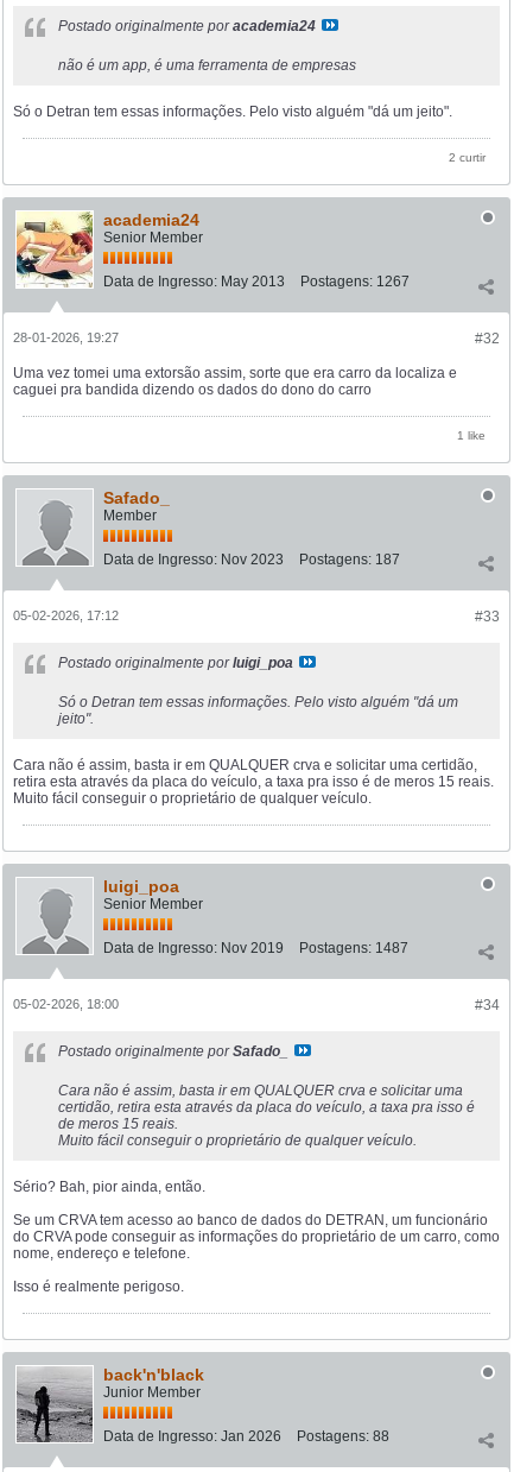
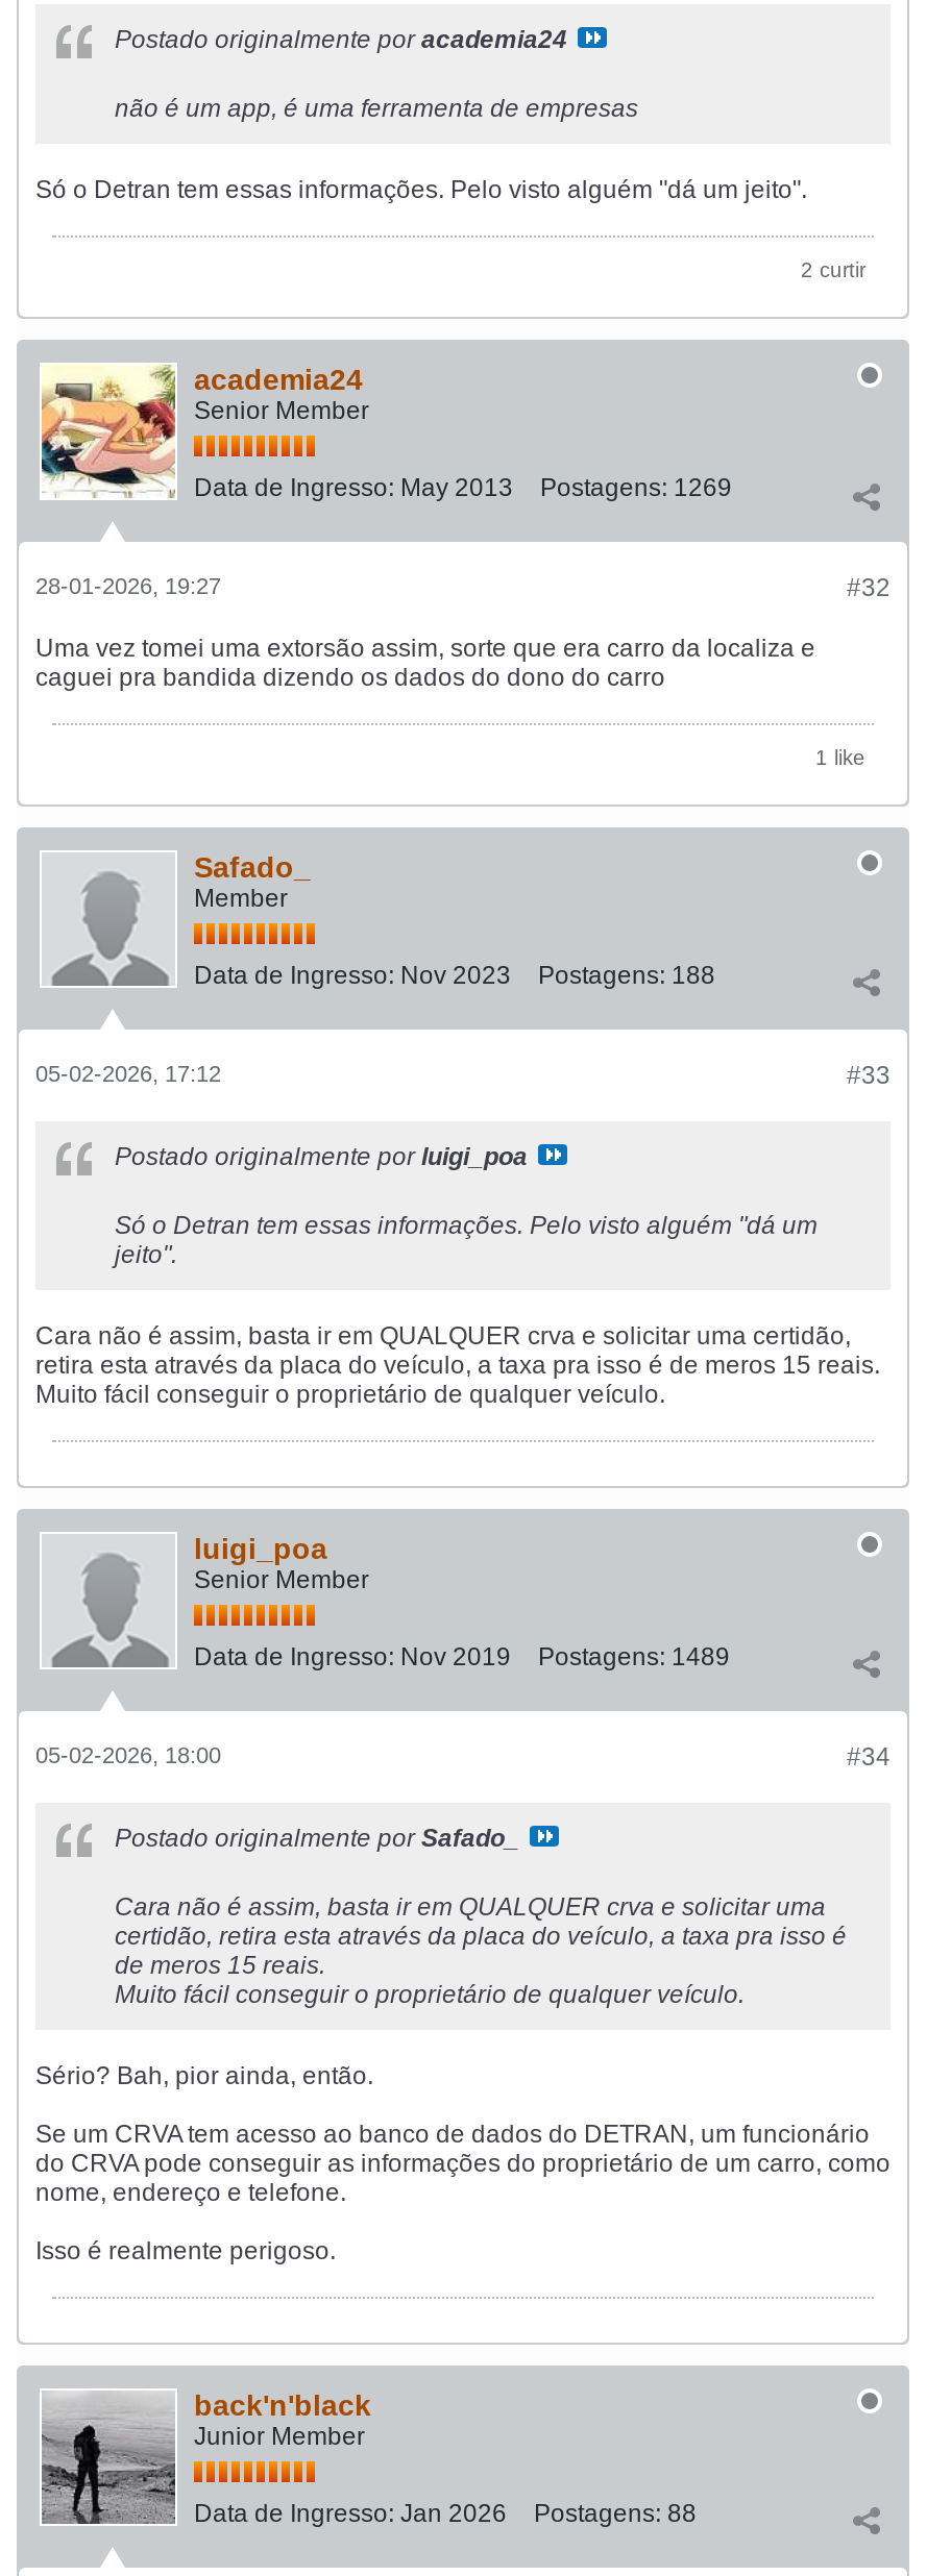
[103,273,410,290] Data de Ingresso: May 2013 Postagens: 1267 -> [194,473,732,502] Data de Ingresso: May 2013 Postagens: 1269
[103,551,400,568] Data de Ingresso: Nov 2023 Postagens: 187 -> [194,961,715,990] Data de Ingresso: Nov 2023 Postagens: 188
[103,940,408,956] Data de Ingresso: Nov 2019 Postagens: 1487 -> [194,1642,730,1671] Data de Ingresso: Nov 2019 Postagens: 1489

